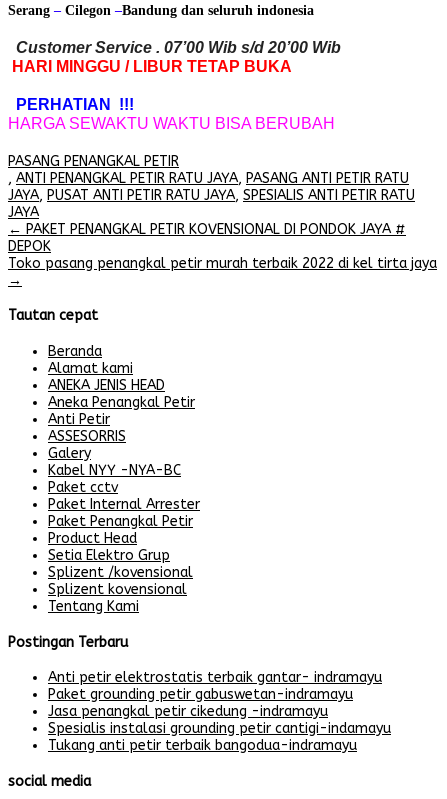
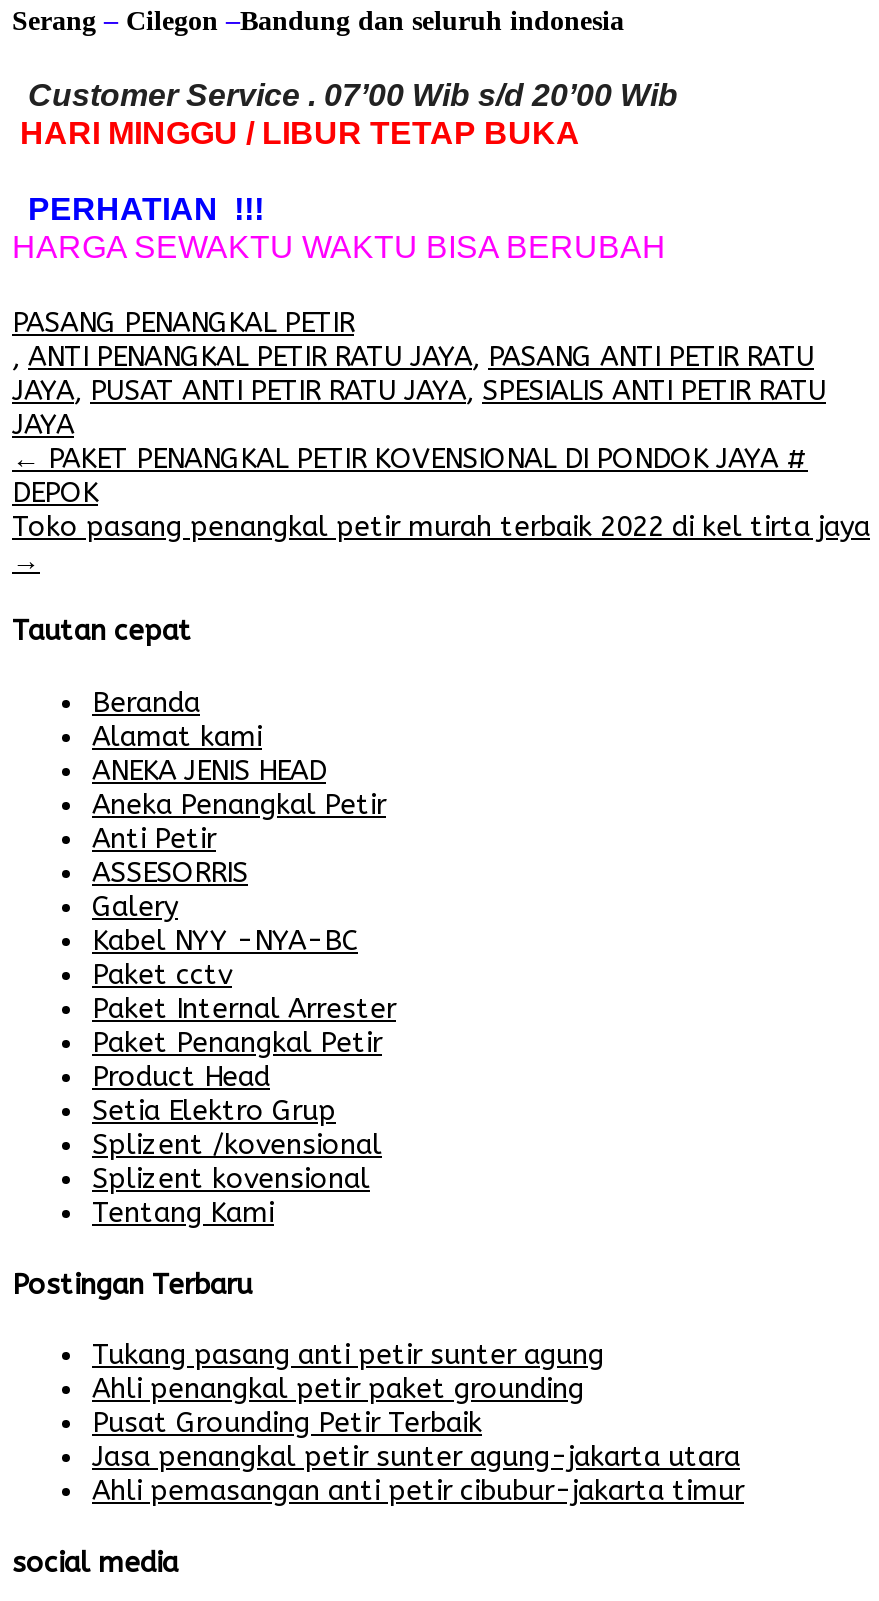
[48,669,391,754] Anti petir elektrostatis terbaik gantar- indramayu | Paket grounding petir gabuswetan-indramayu | Jasa penangkal petir cikedung -indramayu | Spesialis instalasi grounding petir cantigi-indamayu | Tukang anti petir terbaik bangodua-indramayu -> [92,1338,744,1508] Tukang pasang anti petir sunter agung | Ahli penangkal petir paket grounding | Pusat Grounding Petir Terbaik | Jasa penangkal petir sunter agung-jakarta utara | Ahli pemasangan anti petir cibubur-jakarta timur

